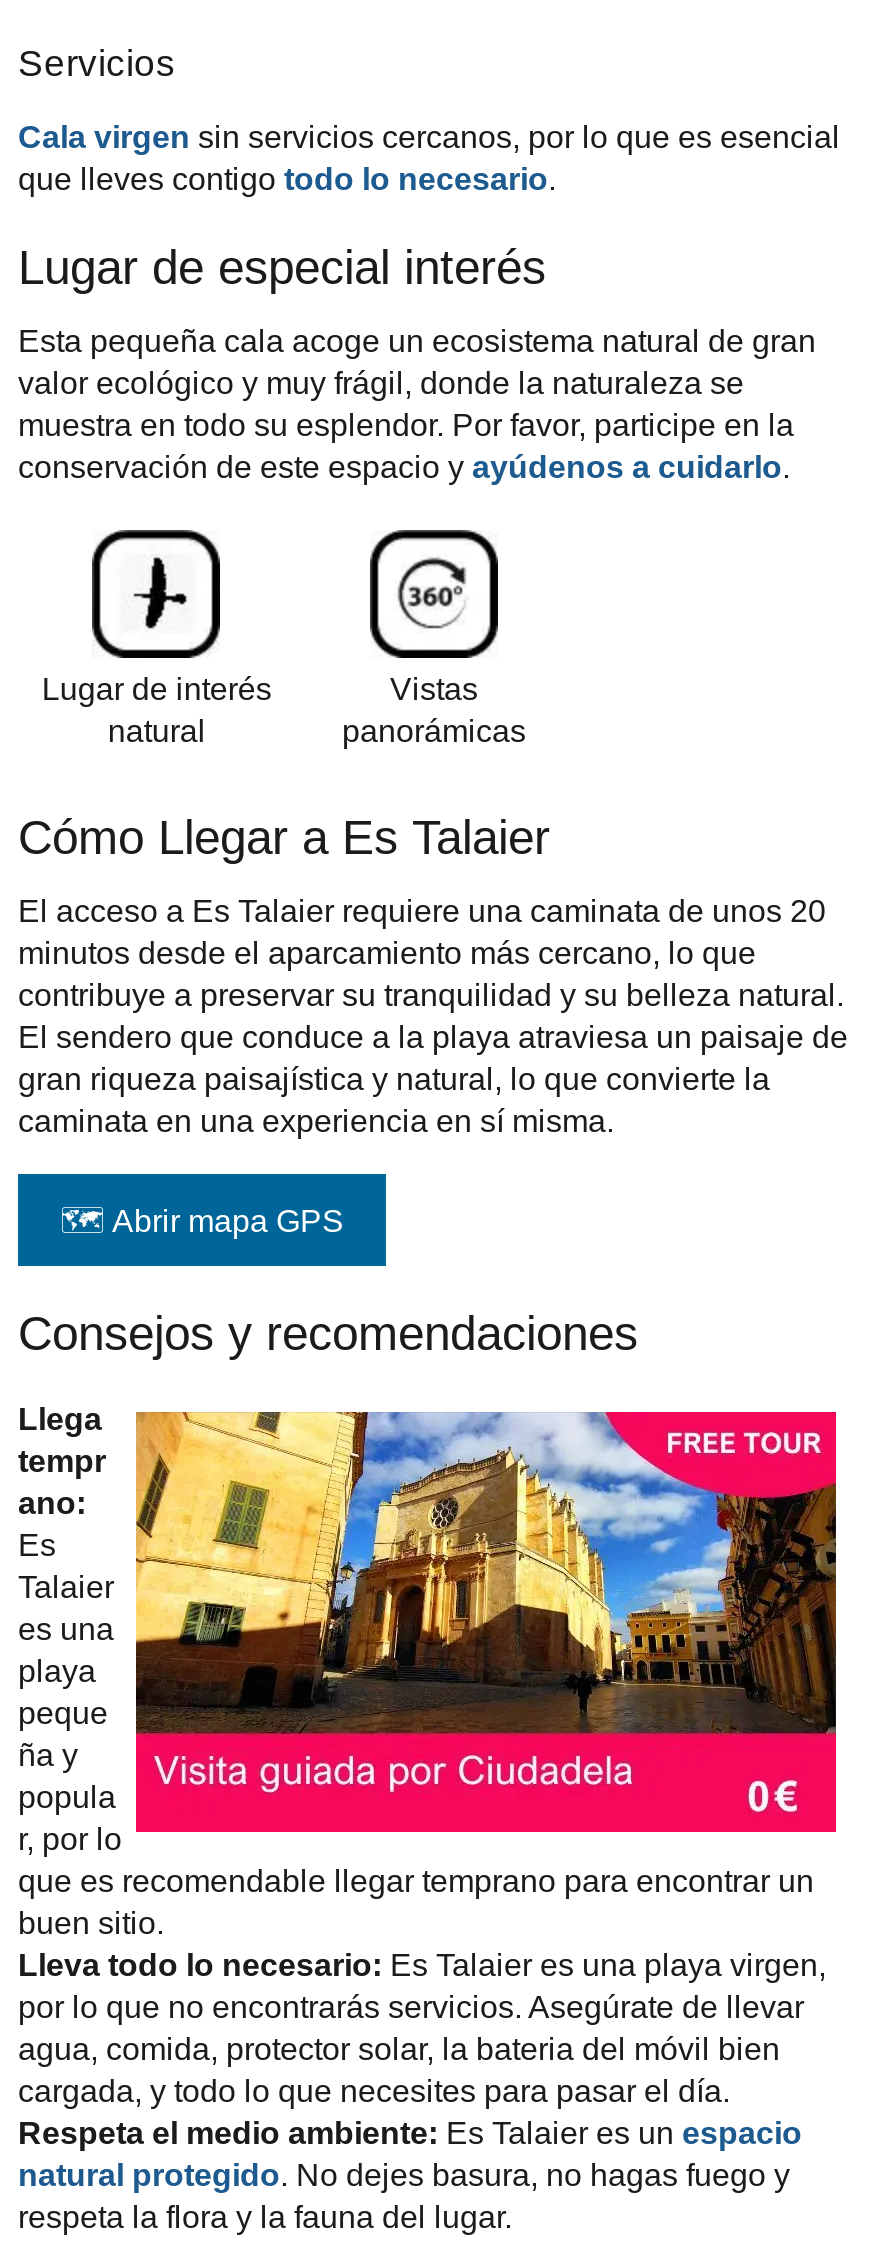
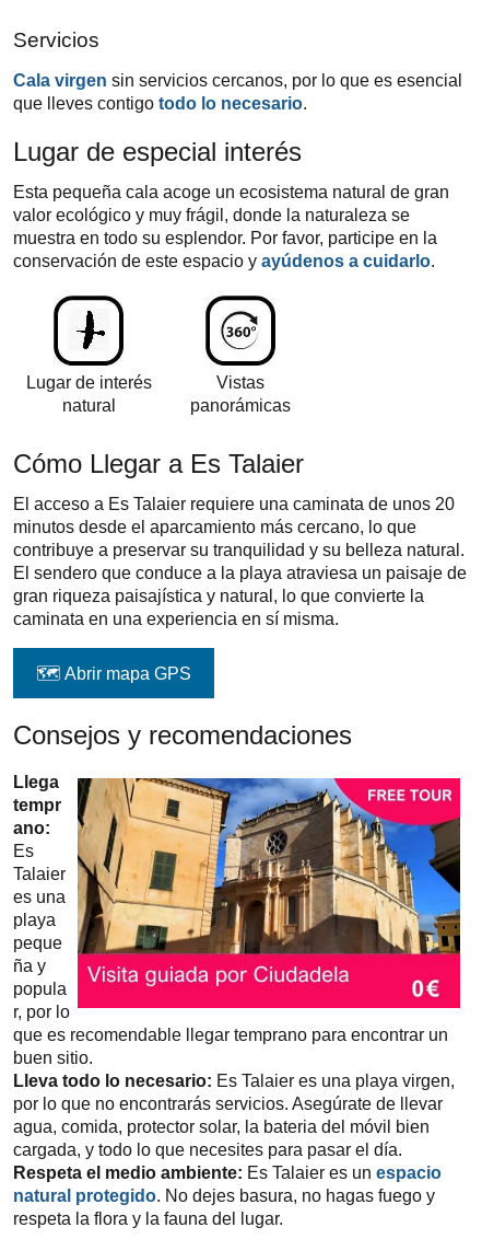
[134,1410,838,1736] [image] -> [77,777,461,956] [image]

